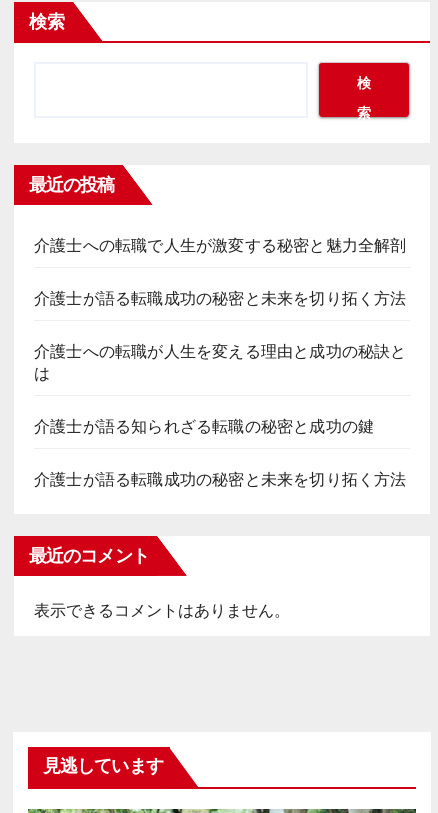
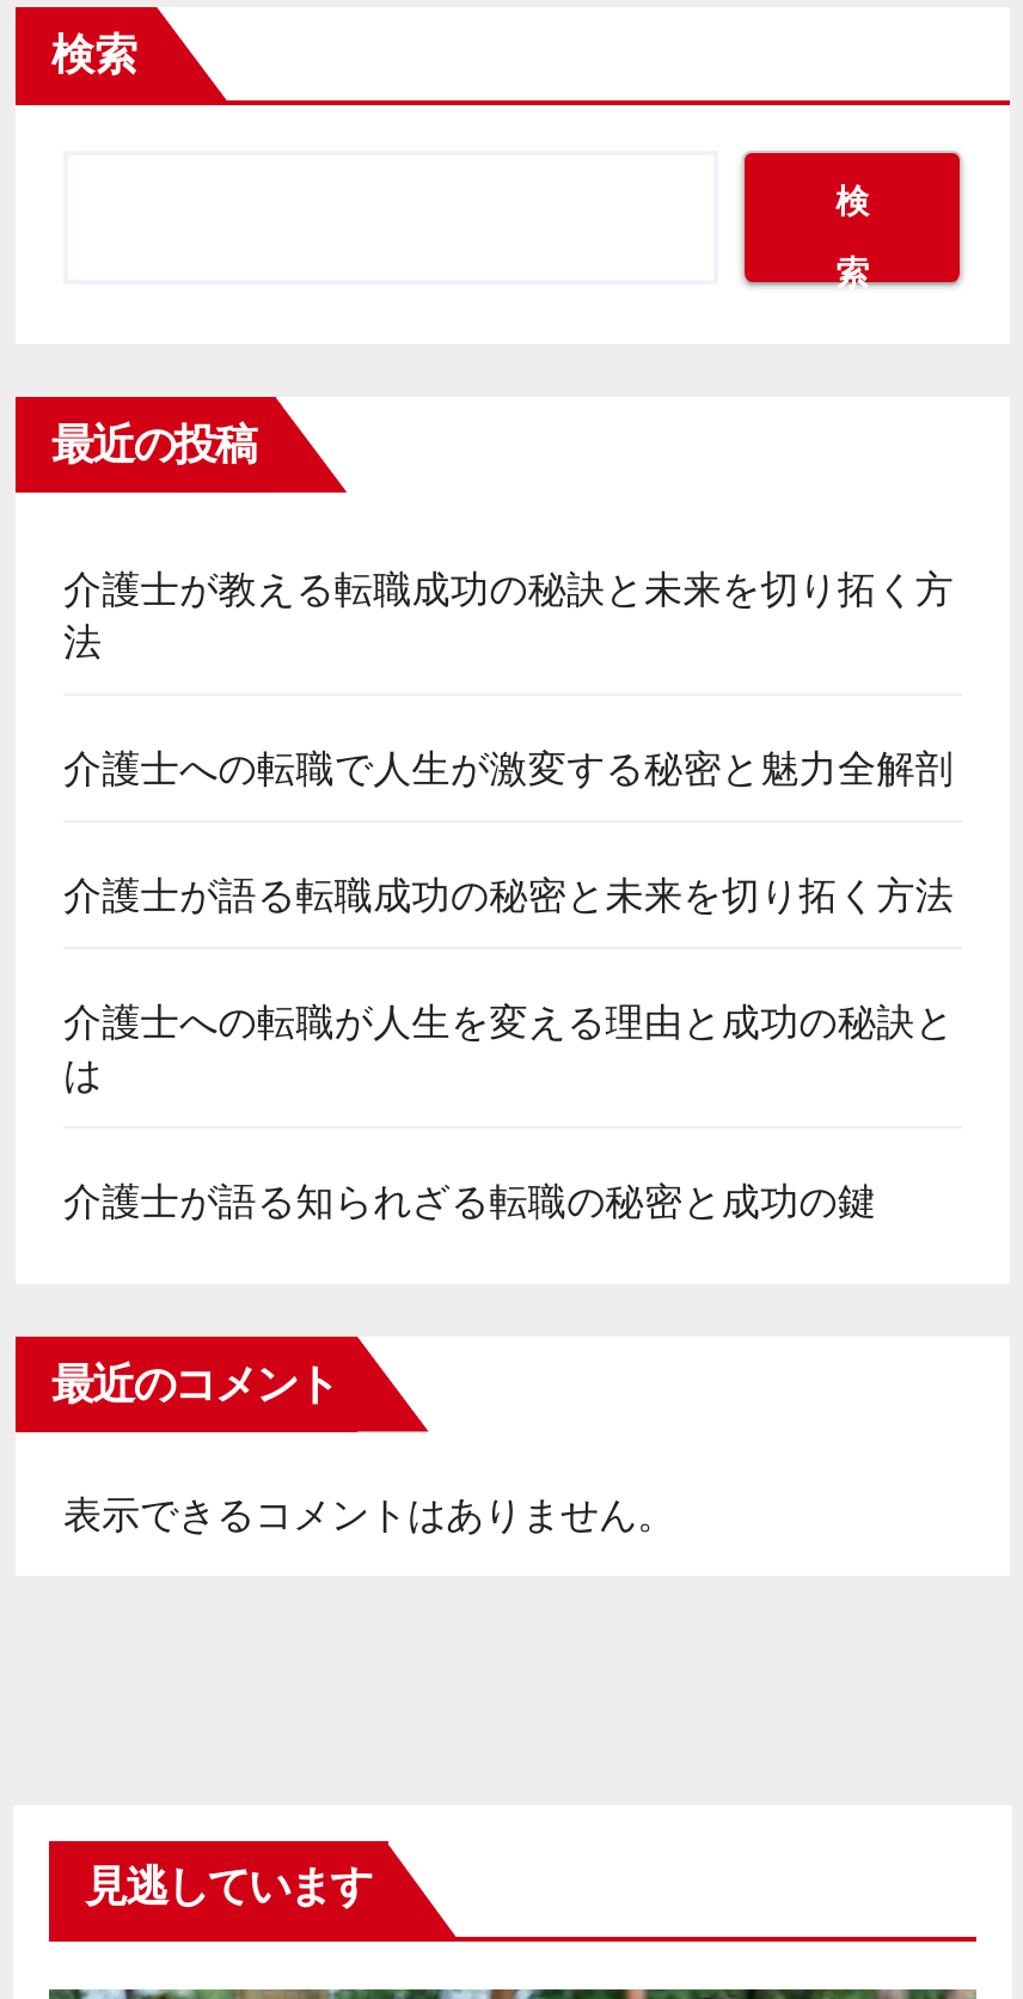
none -> [63,569,954,662] 介護士が教える転職成功の秘訣と未来を切り拓く方 | 法
moved [34,237,407,435] -> [63,748,954,1222]: 介護士への転職で人生が激変する秘密と魅力全解剖 | 介護士が語る転職成功の秘密と未来を切り拓く方法 | 介護士への転職が人生を変える理由と成功の秘訣と | は | 介護士が語る知られざる転職の秘密と成功の鍵
[34,471,407,488] 介護士が語る転職成功の秘密と未来を切り拓く方法 -> none

